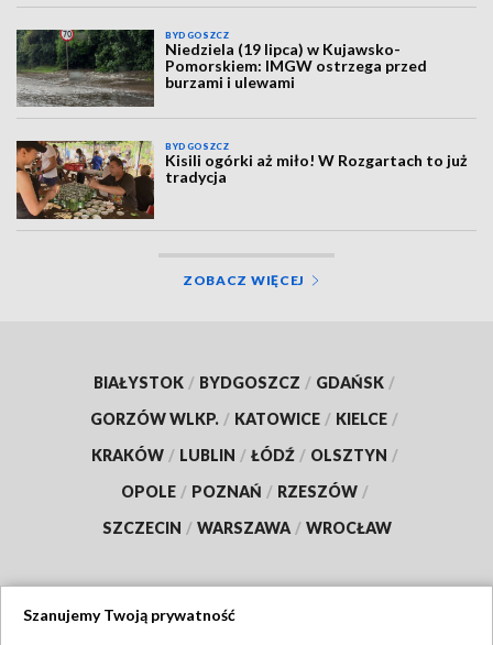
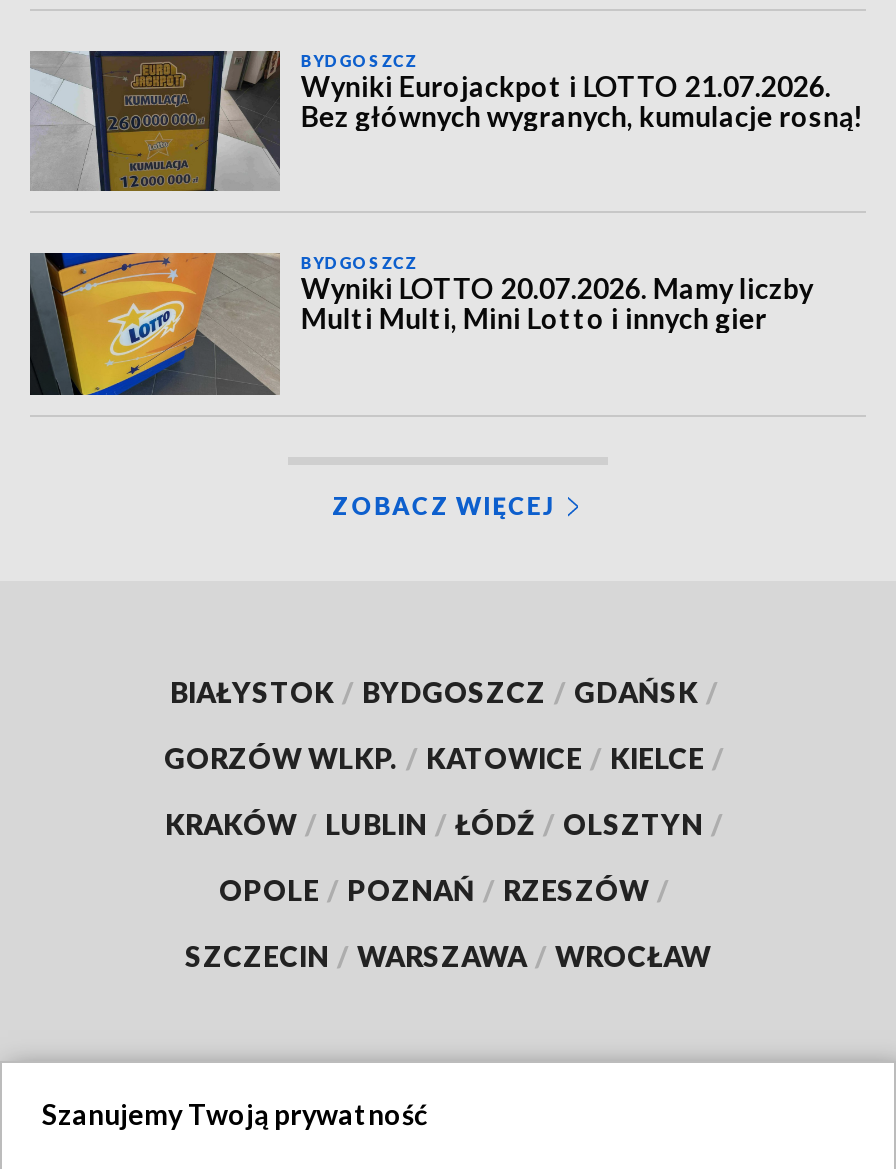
[15,29,427,107] [image] | Niedziela (19 lipca) w Kujawsko- | Pomorskiem: IMGW ostrzega przed | burzami i ulewami -> [30,49,863,193] [image] | Wyniki Eurojackpot i LOTTO 21.07.2026. | Bez głównych wygranych, kumulacje rosną!
[15,140,468,220] [image] | Kisili ogórki aż miło! W Rozgartach to już | tradycja -> [28,251,813,397] [image] | Wyniki LOTTO 20.07.2026. Mamy liczby | Multi Multi, Mini Lotto i innych gier

